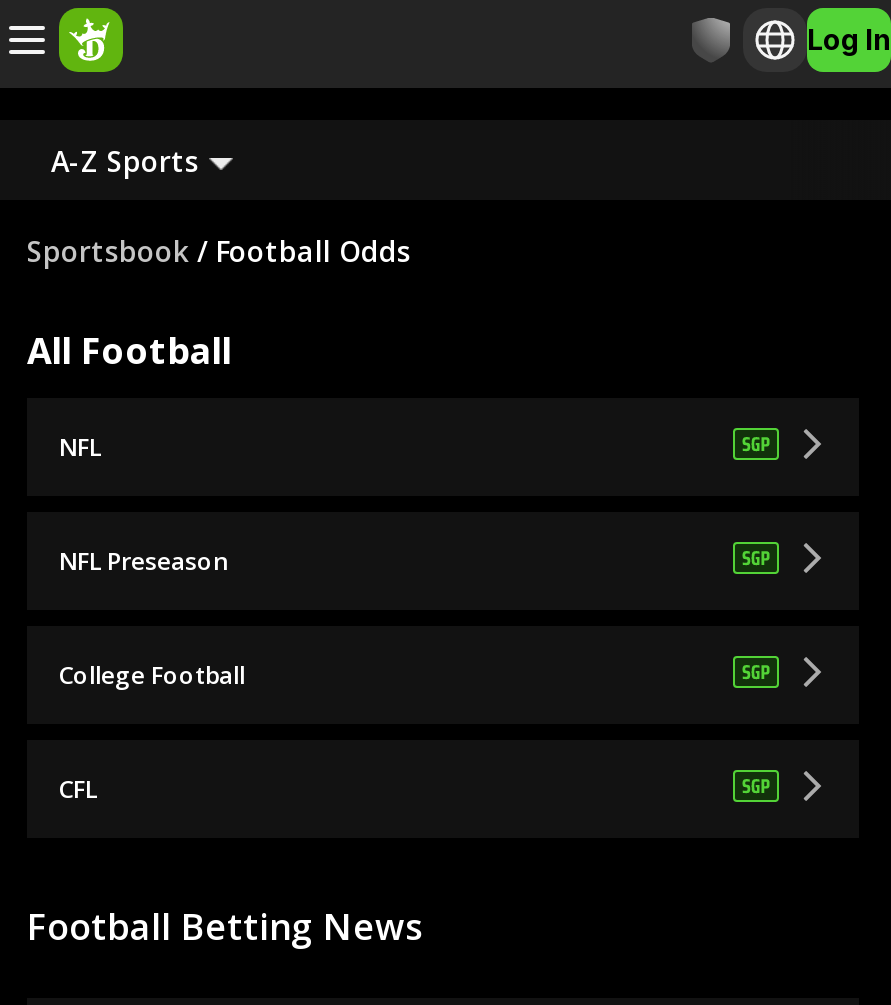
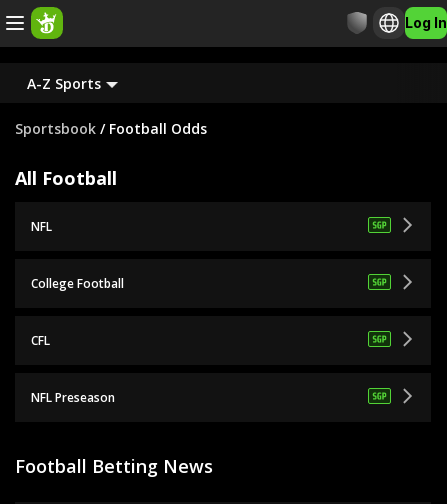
moved [59,544,227,578] -> [31,389,115,406]: NFL Preseason
moved [59,658,245,806] -> [31,275,124,349]: College Football | CFL

